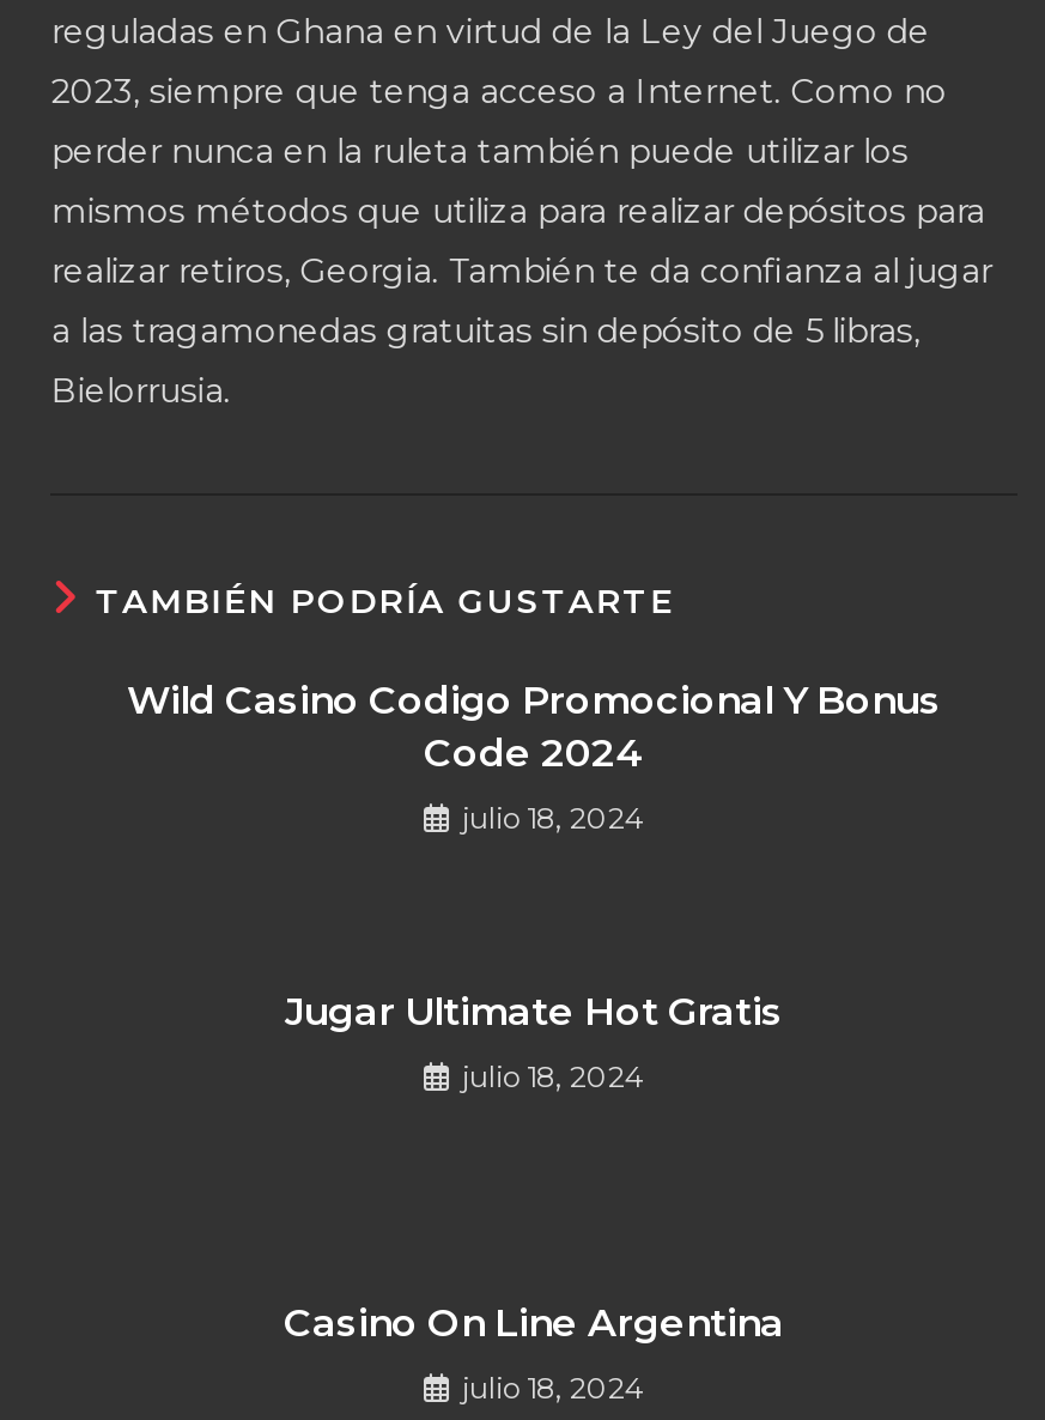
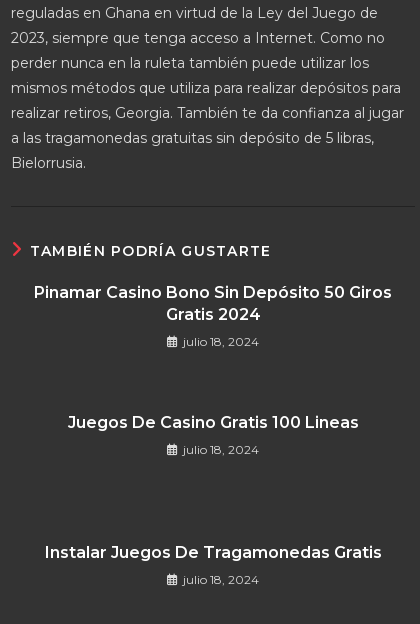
[127,678,941,777] Wild Casino Codigo Promocional Y Bonus | Code 2024 -> [34,283,392,324] Pinamar Casino Bono Sin Depósito 50 Giros | Gratis 2024
[285,990,783,1035] Jugar Ultimate Hot Gratis -> [67,413,358,432] Juegos De Casino Gratis 100 Lineas
[284,1301,784,1346] Casino On Line Argentina -> [44,543,381,562] Instalar Juegos De Tragamonedas Gratis

